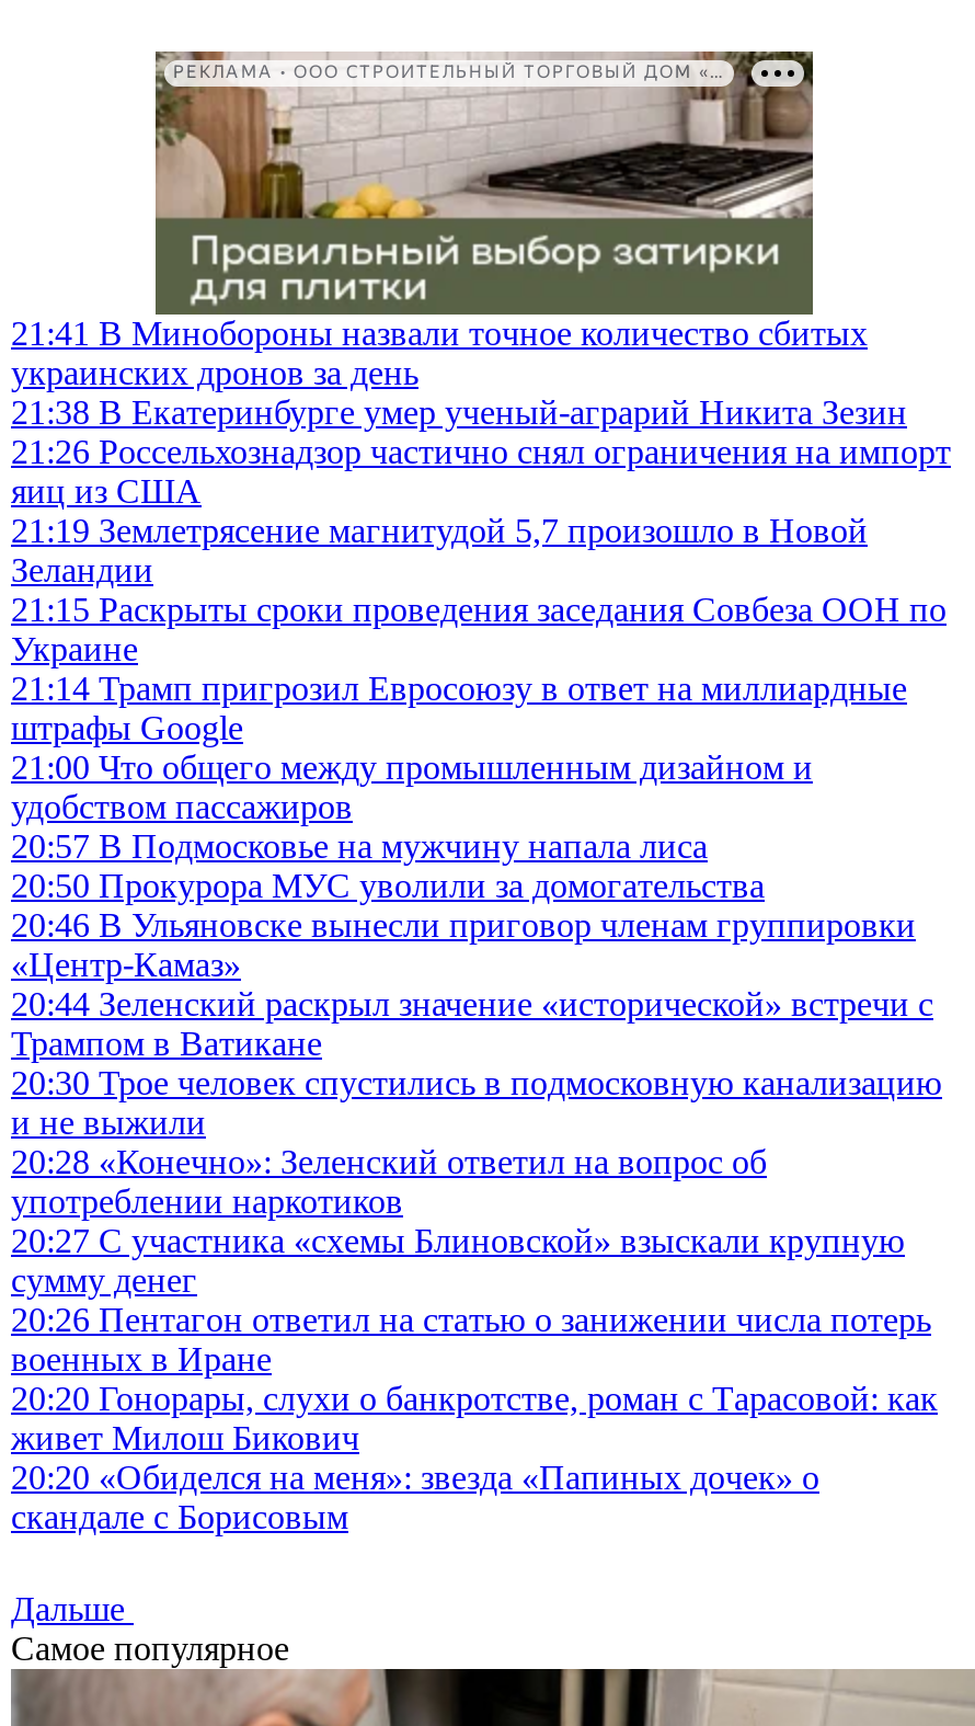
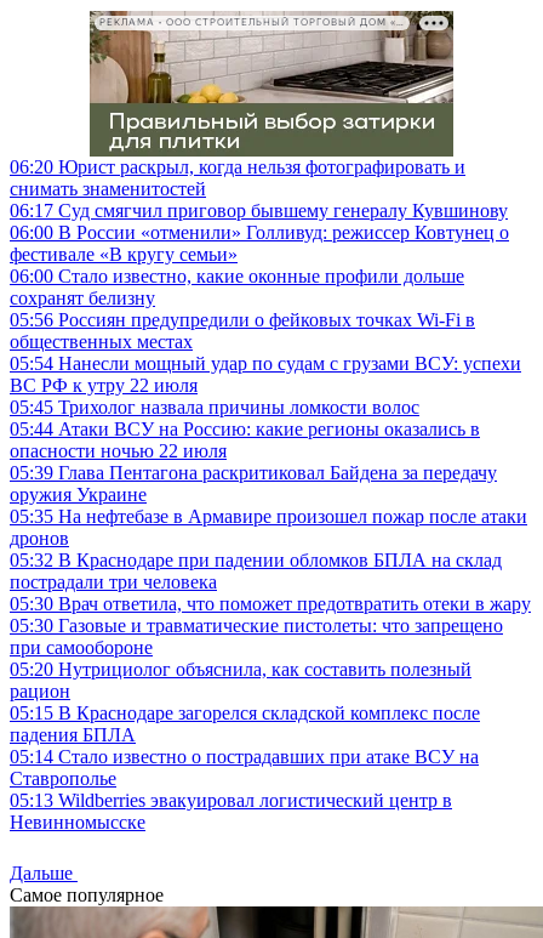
[11,315,951,1535] 21:41 В Минобороны назвали точное количество сбитых | украинских дронов за день | 21:38 В Екатеринбурге умер ученый-аграрий Никита Зезин | 21:26 Россельхознадзор частично снял ограничения на импорт | яиц из США | 21:19 Землетрясение магнитудой 5,7 произошло в Новой | Зеландии | 21:15 Раскрыты сроки проведения заседания Совбеза ООН по | Украине | 21:14 Трамп пригрозил Евросоюзу в ответ на миллиардные | штрафы Google | 21:00Что общего между промышленным дизайном и | удобством пассажиров | 20:57 В Подмосковье на мужчину напала лиса | 20:50 Прокурора МУС уволили за домогательства | 20:46 В Ульяновске вынесли приговор членам группировки | «Центр-Камаз» | 20:44 Зеленский раскрыл значение «исторической» встречи с | Трампом в Ватикане | 20:30 Трое человек спустились в подмосковную канализацию | и не выжили | 20:28 «Конечно»: Зеленский ответил на вопрос об | употреблении наркотиков | 20:27 С участника «схемы Блиновской» взыскали крупную | сумму денег | 20:26 Пентагон ответил на статью о занижении числа потерь | военных в Иране | 20:20 Гонорары, слухи о банкротстве, роман с Тарасовой: как | живет Милош Бикович | 20:20 «Обиделся на меня»: звезда «Папиных дочек» о | скандале с Борисовым -> [10,157,531,832] 06:20 Юрист раскрыл, когда нельзя фотографировать и | снимать знаменитостей | 06:17 Суд смягчил приговор бывшему генералу Кувшинову | 06:00 В России «отменили» Голливуд: режиссер Ковтунец о | фестивале «В кругу семьи» | 06:00 Стало известно, какие оконные профили дольше | сохранят белизну | 05:56 Россиян предупредили о фейковых точках Wi-Fi в | общественных местах | 05:54 Нанесли мощный удар по судам с грузами ВСУ: успехи | ВС РФ к утру 22 июля | 05:45 Трихолог назвала причины ломкости волос | 05:44 Атаки ВСУ на Россию: какие регионы оказались в | опасности ночью 22 июля | 05:39 Глава Пентагона раскритиковал Байдена за передачу | оружия Украине | 05:35 На нефтебазе в Армавире произошел пожар после атаки | дронов | 05:32 В Краснодаре при падении обломков БПЛА на склад | пострадали три человека | 05:30 Врач ответила, что поможет предотвратить отеки в жару | 05:30 Газовые и травматические пистолеты: что запрещено | при самообороне | 05:20 Нутрициолог объяснила, как составить полезный | рацион | 05:15 В Краснодаре загорелся складской комплекс после | падения БПЛА | 05:14 Стало известно о пострадавших при атаке ВСУ на | Ставрополье | 05:13 Wildberries эвакуировал логистический центр в | Невинномысске

